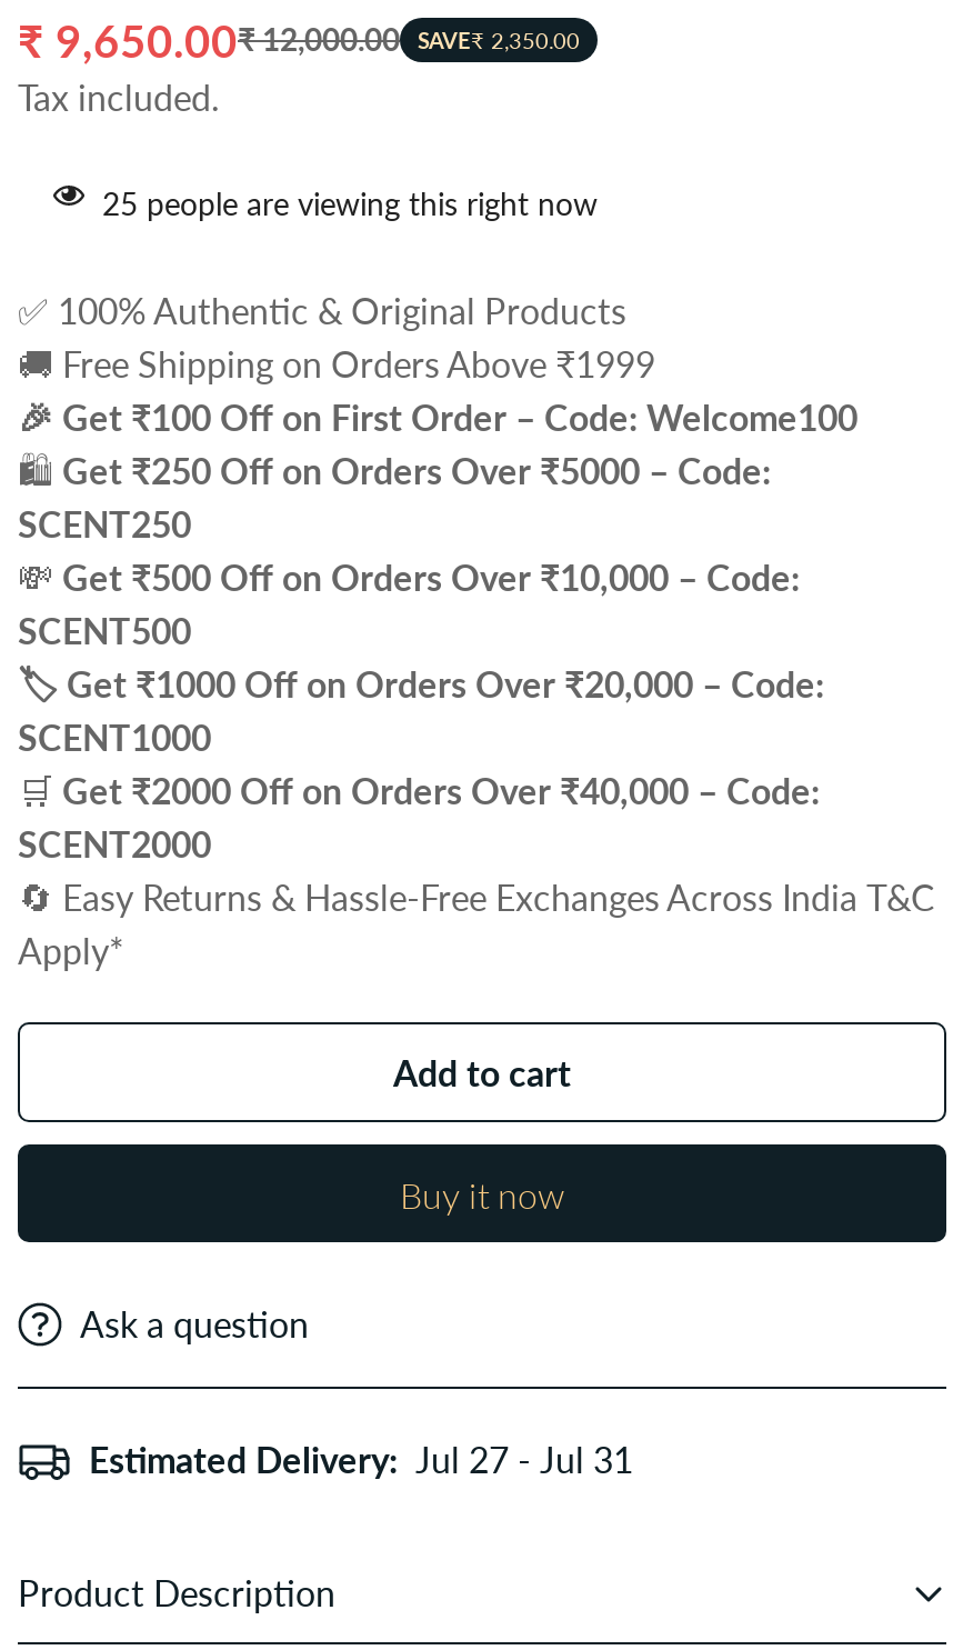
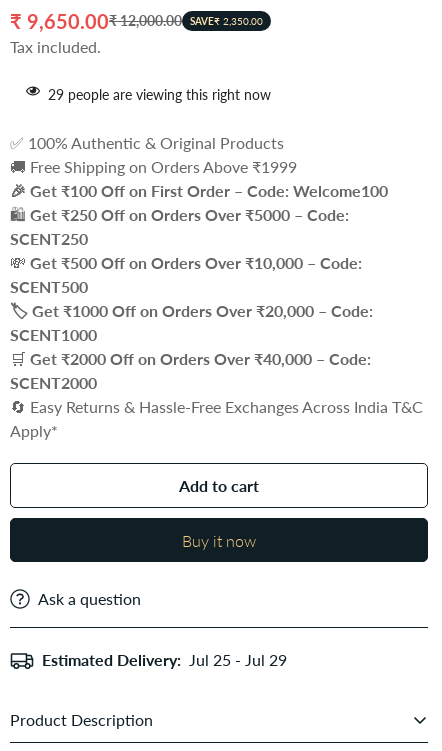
[102,184,598,222] 25 people are viewing this right now -> [48,86,271,103] 29 people are viewing this right now
[89,1437,633,1479] Estimated Delivery: Jul 27 - Jul 31 -> [42,650,287,669] Estimated Delivery: Jul 25 - Jul 29

